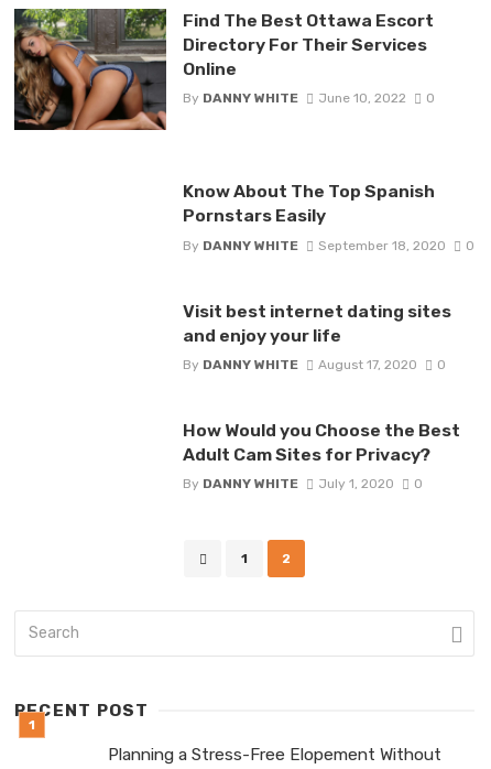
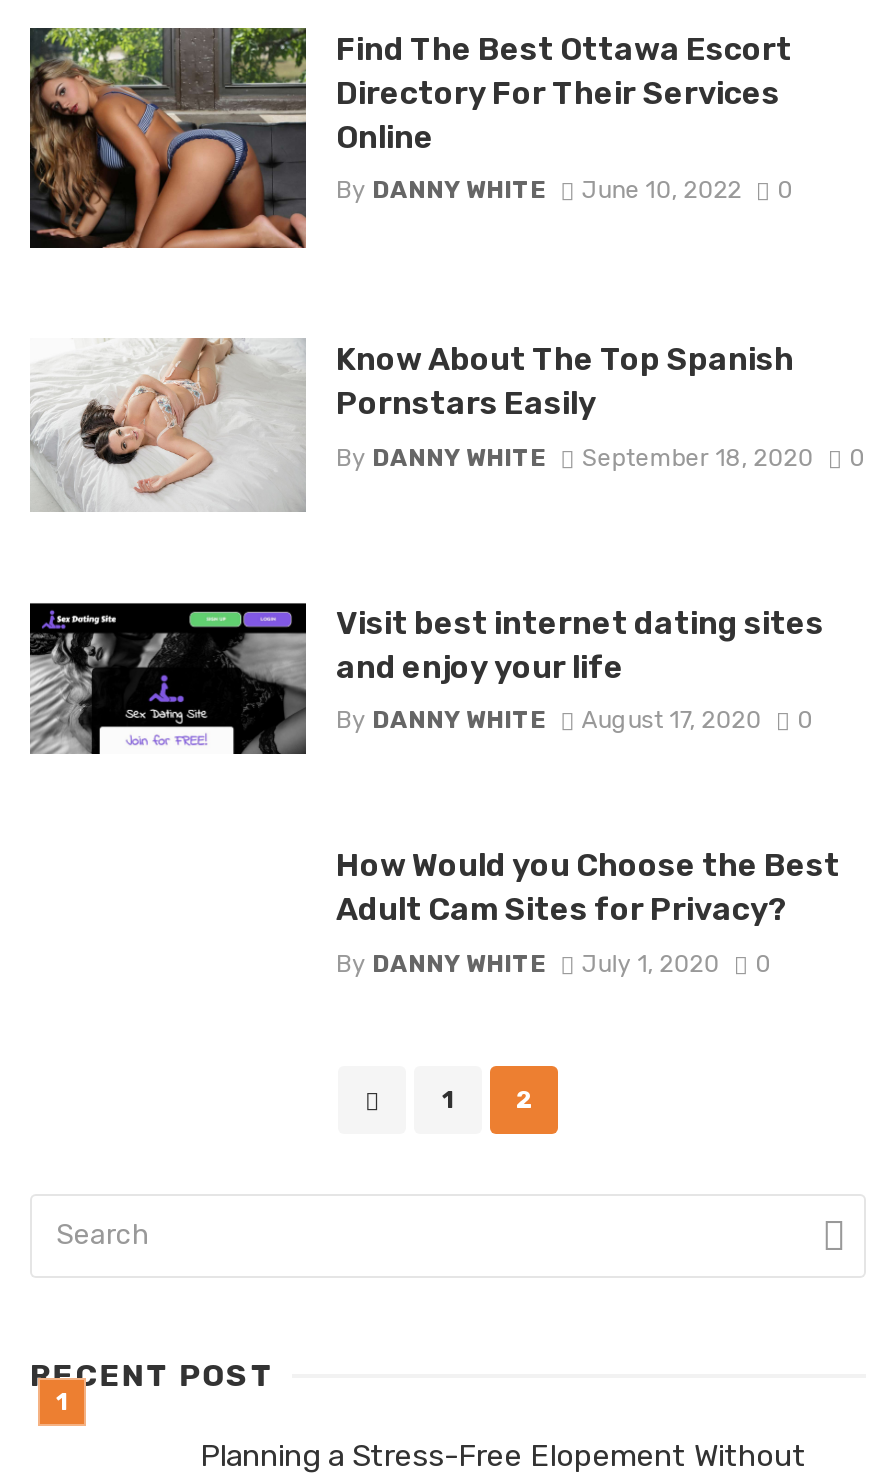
none -> [30,336,306,512] [image]
none -> [28,600,308,756] [image]

